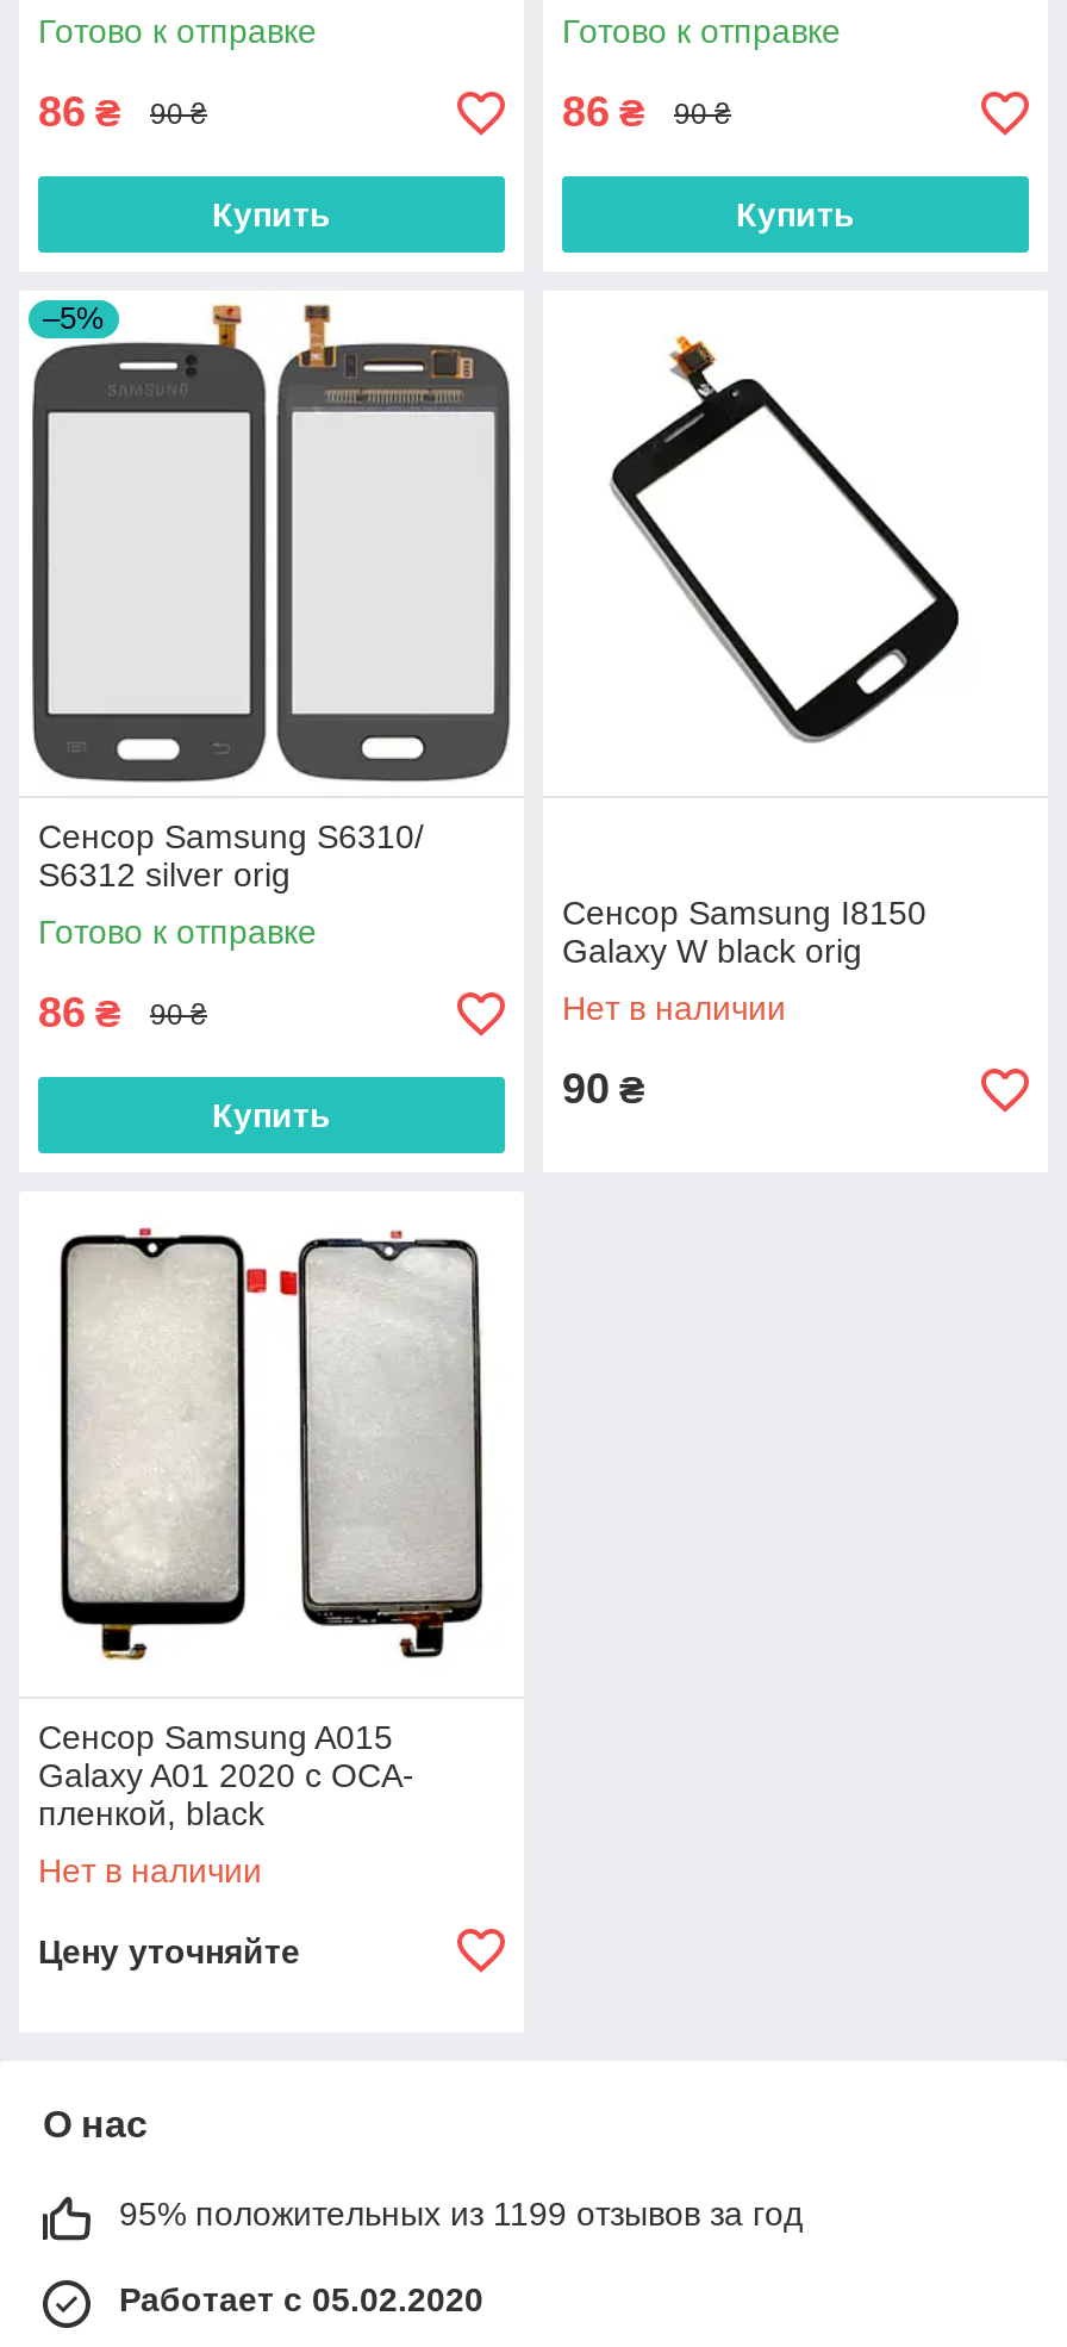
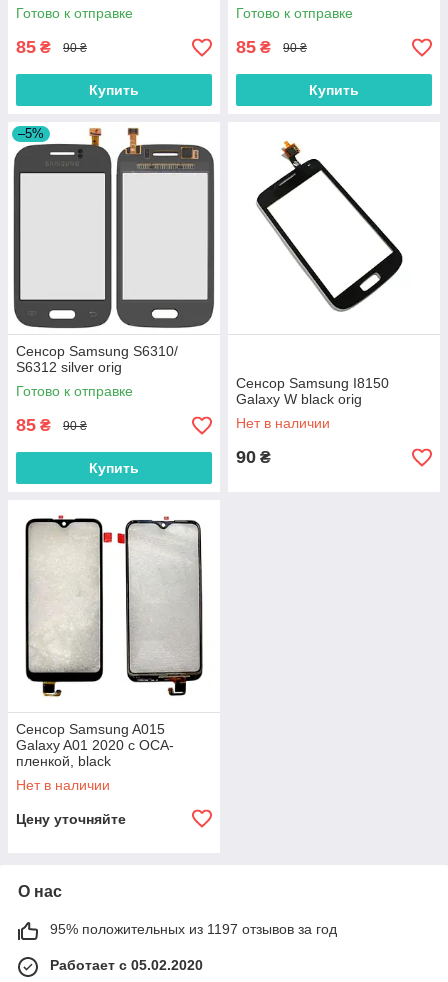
[38,88,121,136] 86 ₴ -> [16,37,51,57] 85 ₴
[562,88,645,136] 86 ₴ -> [236,37,271,57] 85 ₴
[38,989,121,1036] 86 ₴ -> [16,415,51,435] 85 ₴
[119,2195,803,2233] 95% положительных из 1199 отзывов за год -> [50,921,337,937] 95% положительных из 1197 отзывов за год

